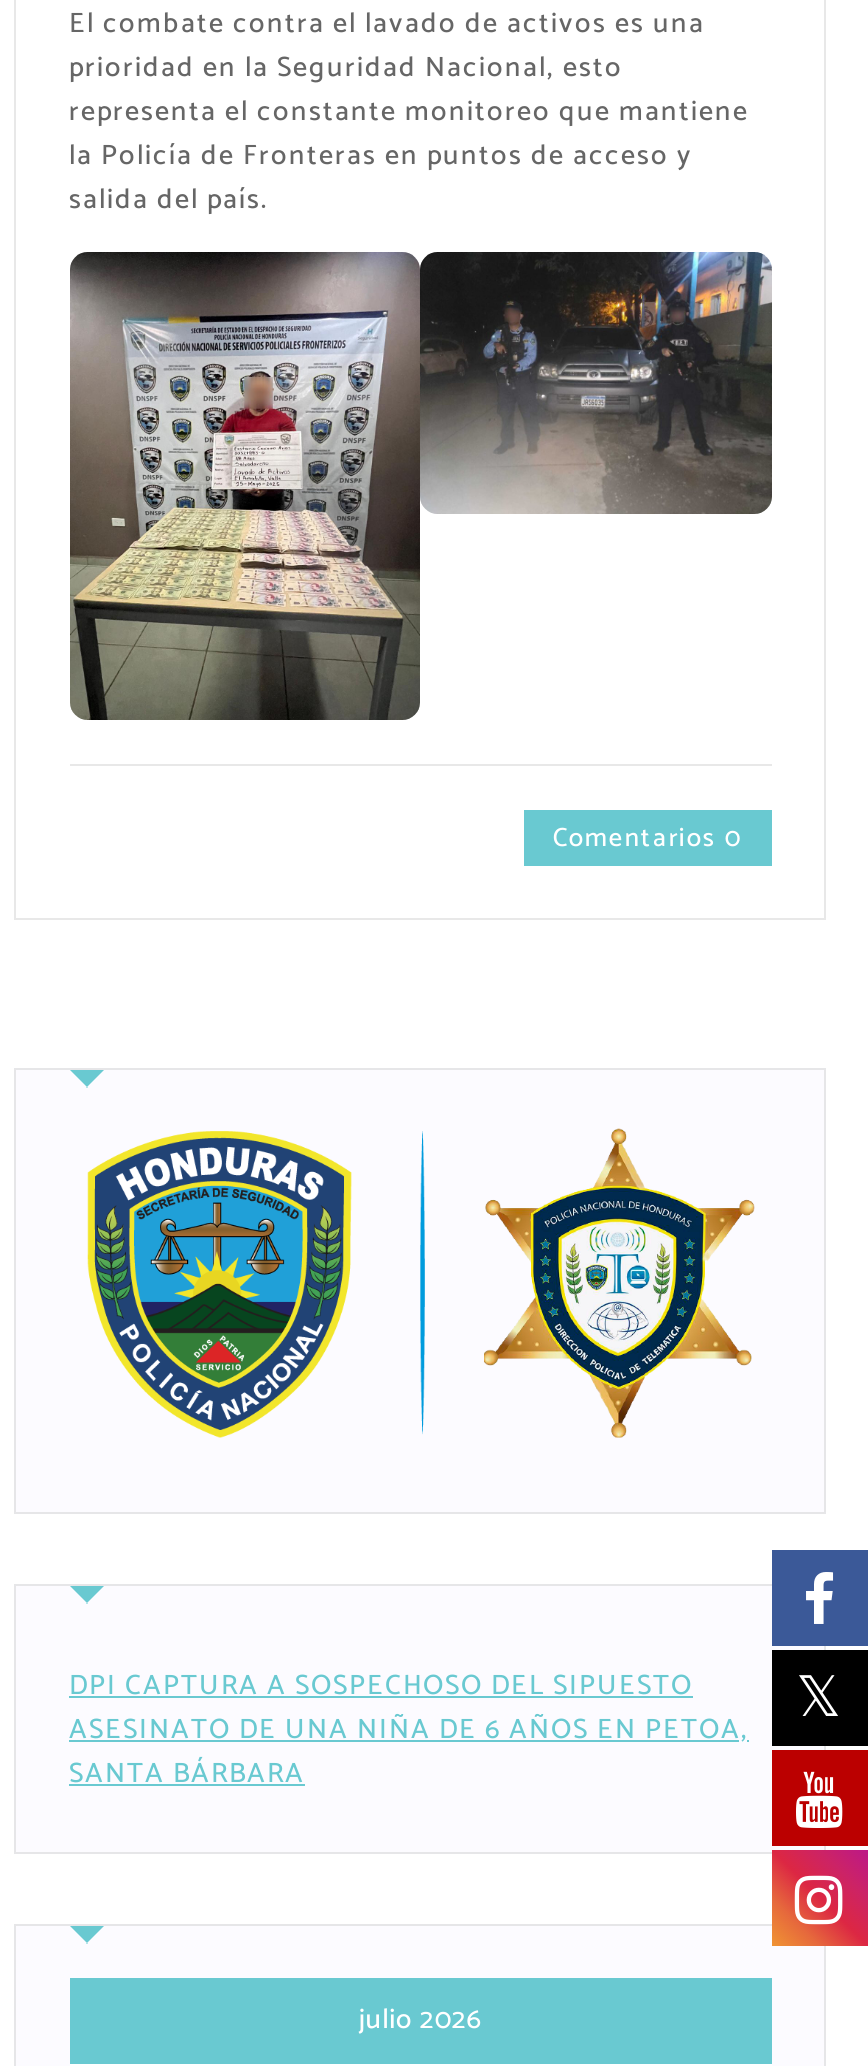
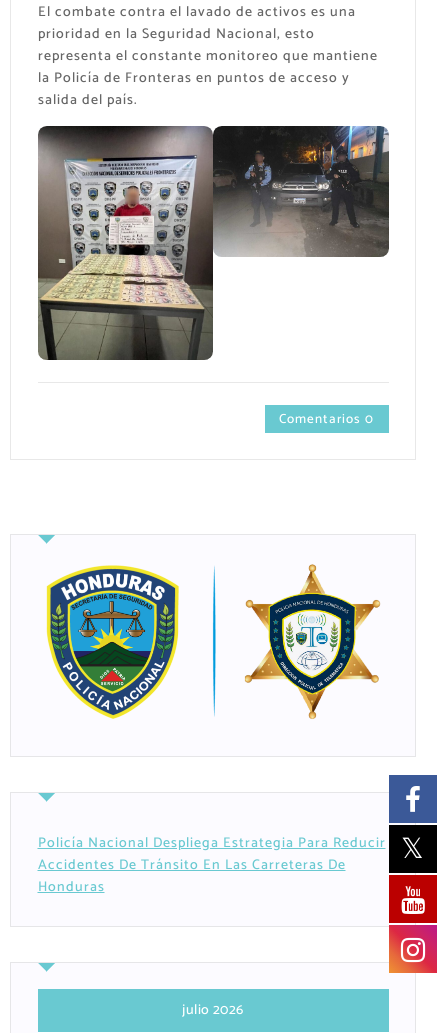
[69,1665,749,1799] DPI CAPTURA A SOSPECHOSO DEL SIPUESTO | ASESINATO DE UNA NIÑA DE 6 AÑOS EN PETOA, | SANTA BÁRBARA -> [37,832,385,899] Policía Nacional Despliega Estrategia Para Reducir | Accidentes De Tránsito En Las Carreteras De | Honduras

